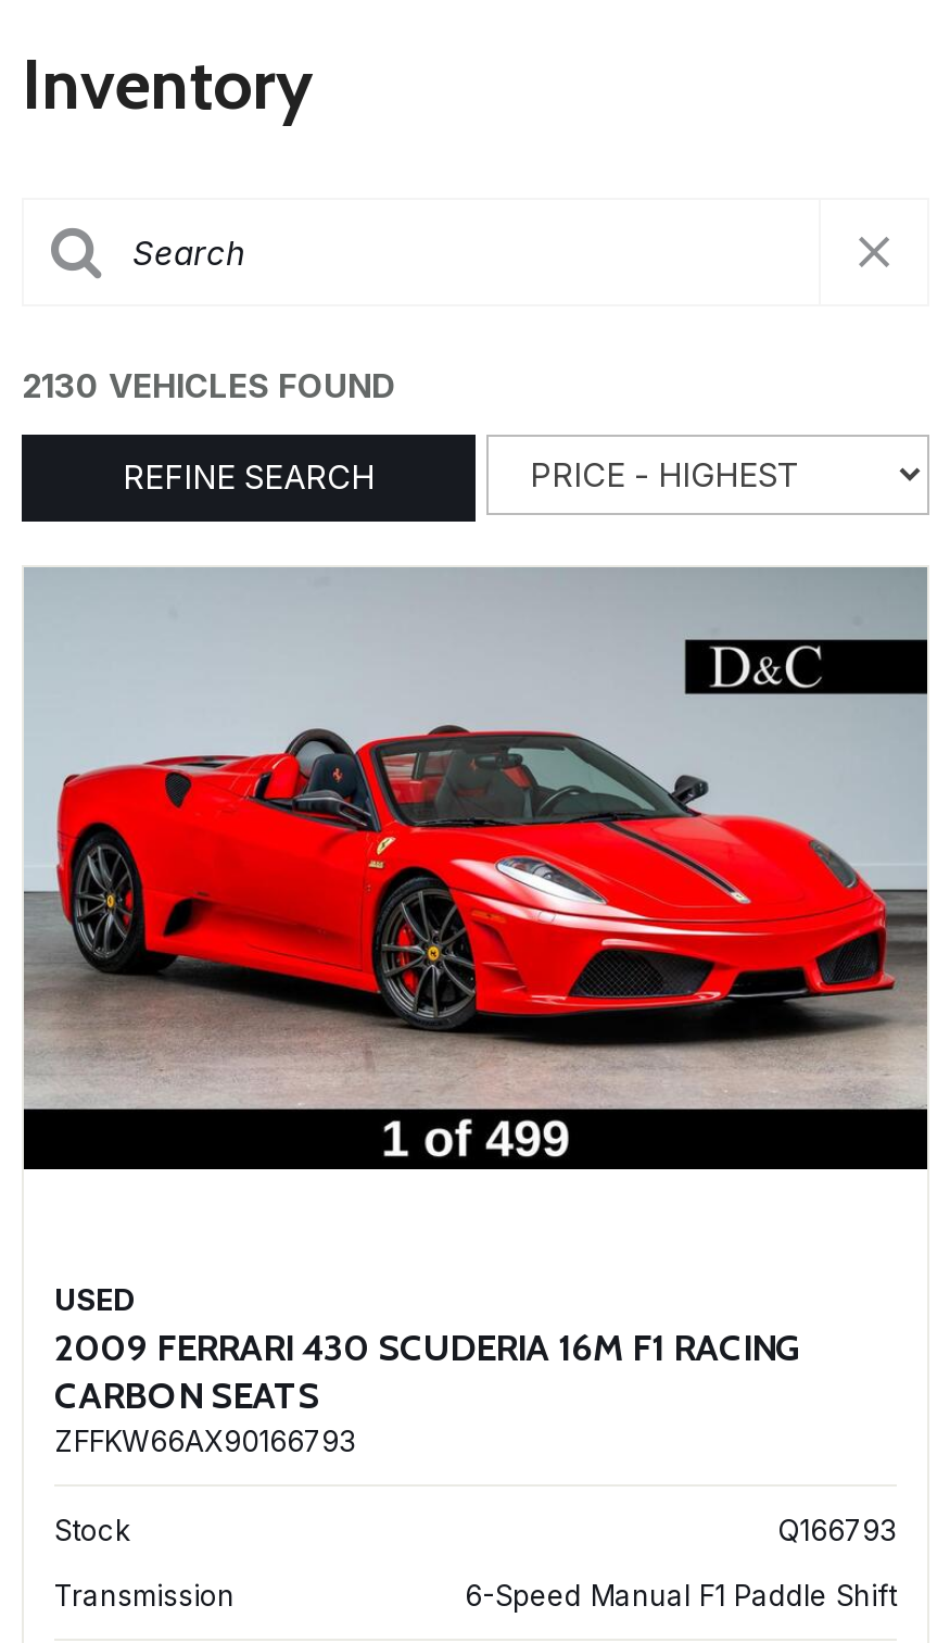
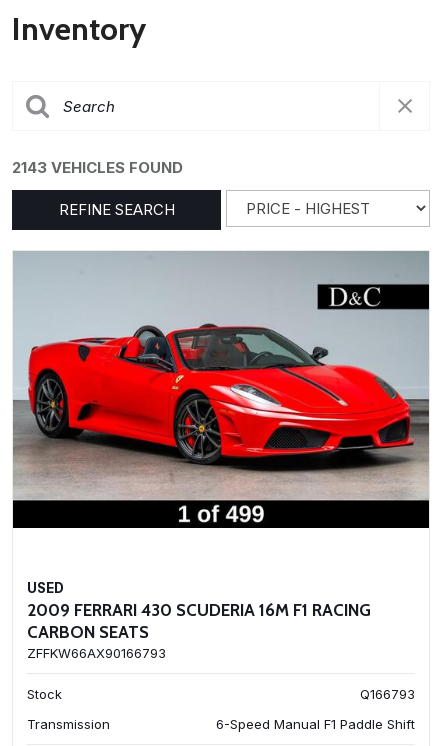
[22,365,395,406] 2130 VEHICLES FOUND -> [12,158,183,177] 2143 VEHICLES FOUND

